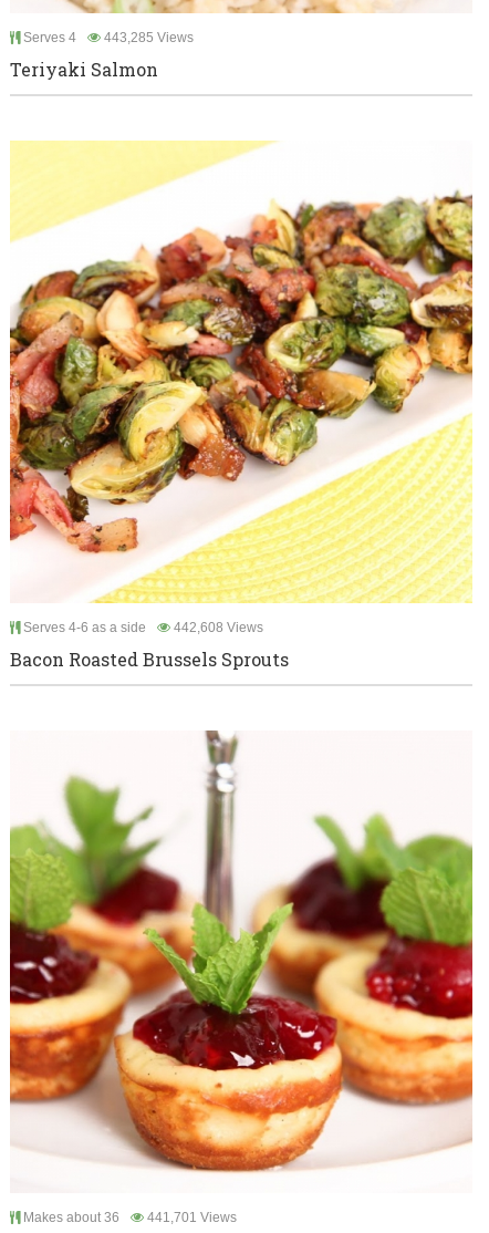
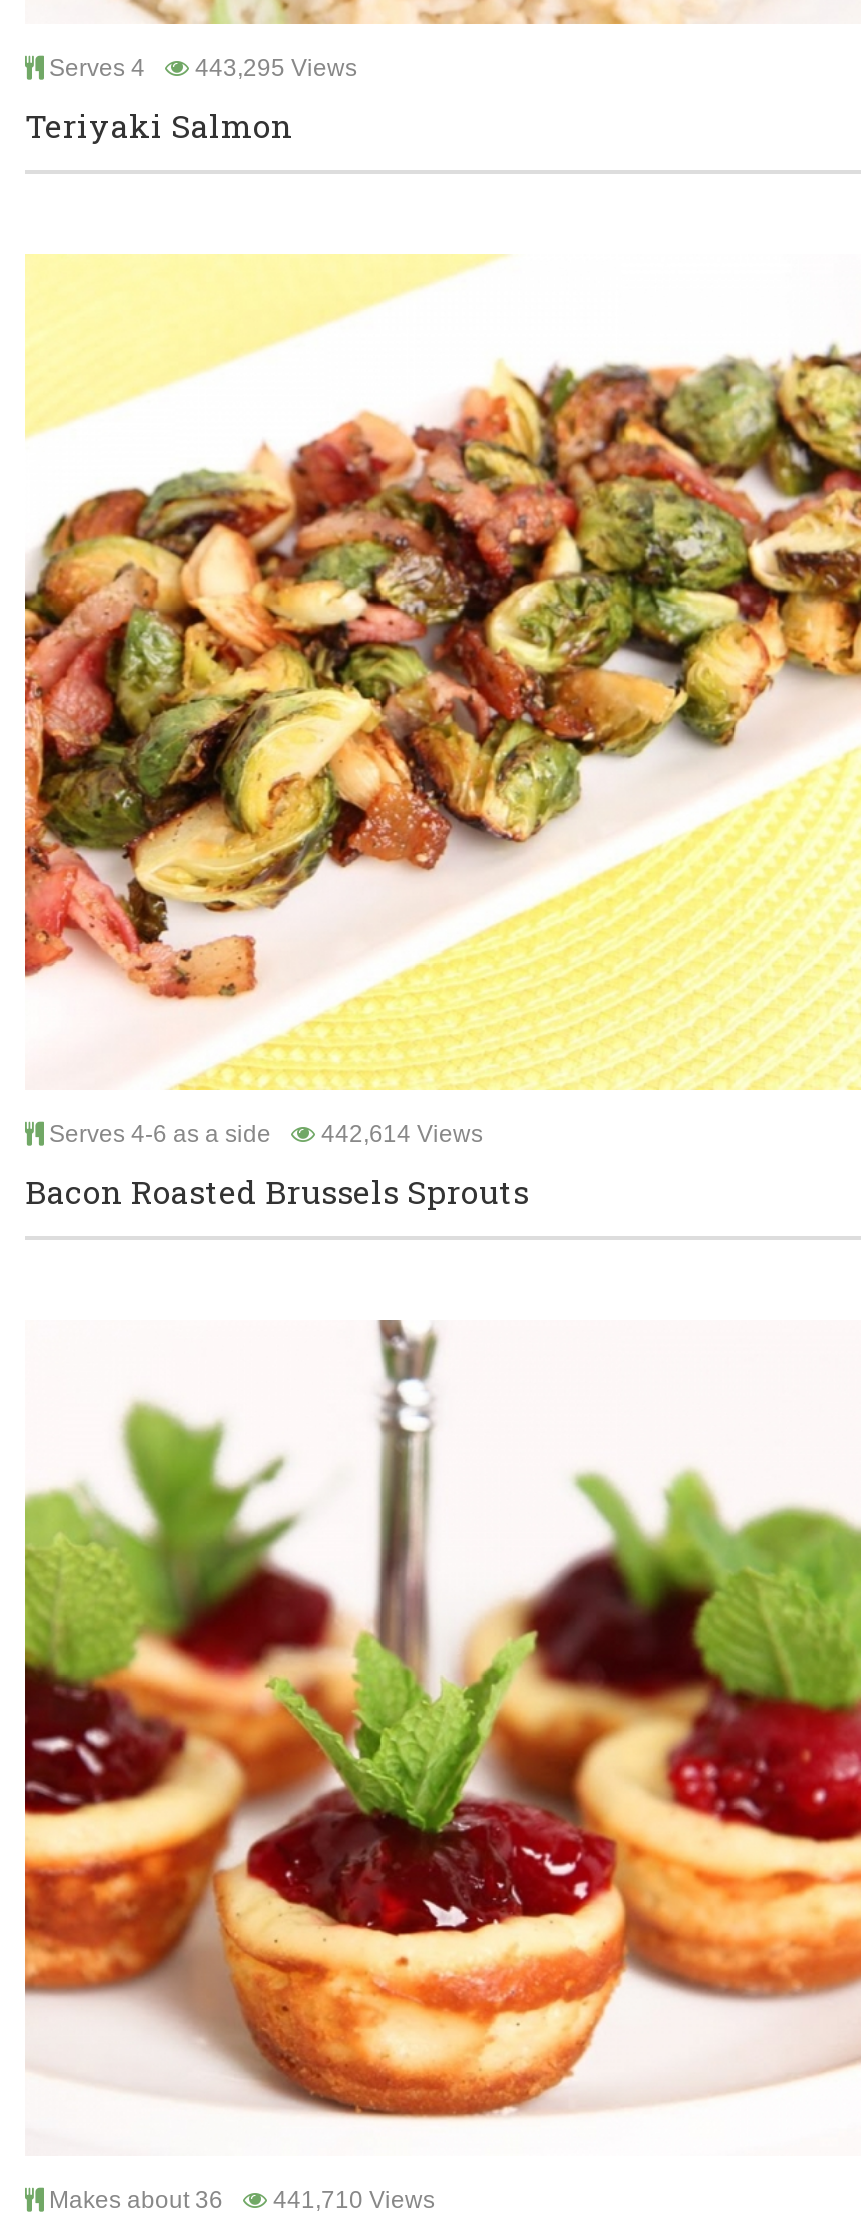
[20,30,194,45] Serves 4 443,285 Views -> [43,54,357,82] Serves 4 443,295 Views
[20,620,263,635] Serves 4-6 as a side 442,608 Views -> [43,1120,483,1148] Serves 4-6 as a side 442,614 Views
[20,1210,237,1225] Makes about 36 441,701 Views -> [43,2186,435,2214] Makes about 36 441,710 Views

